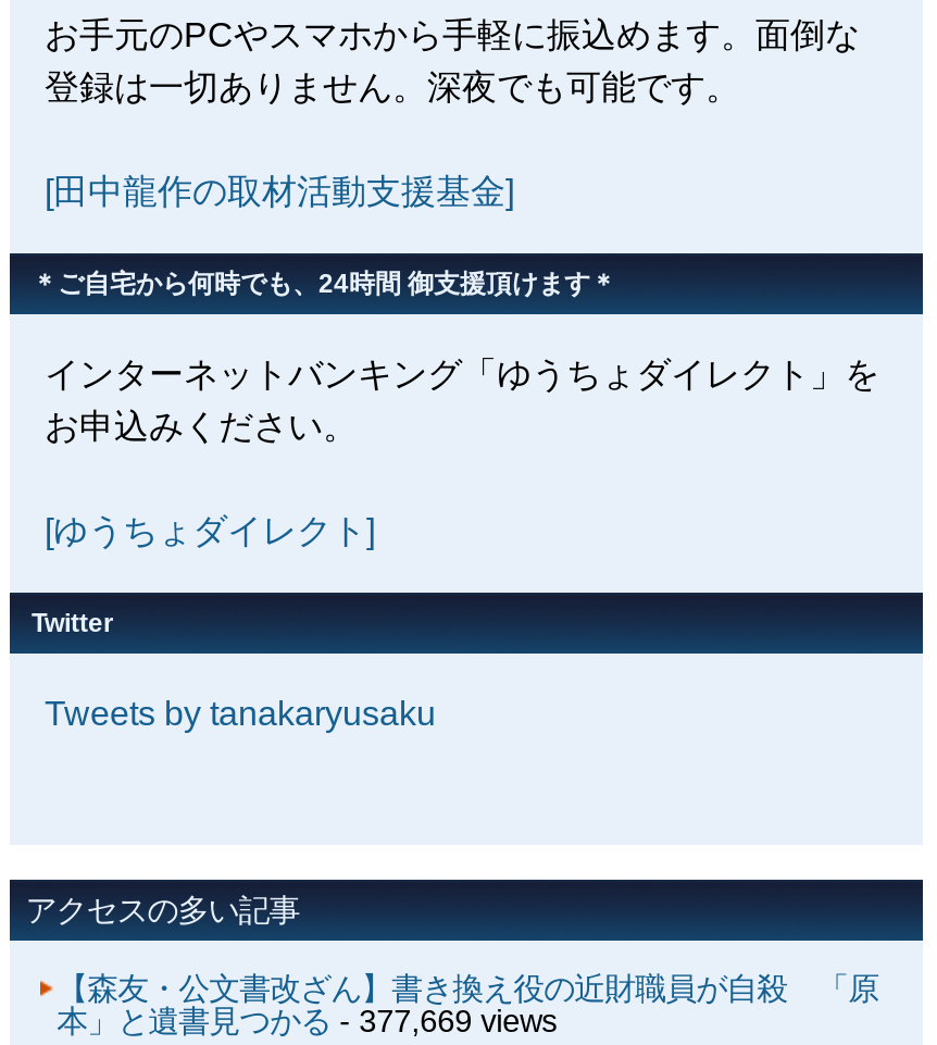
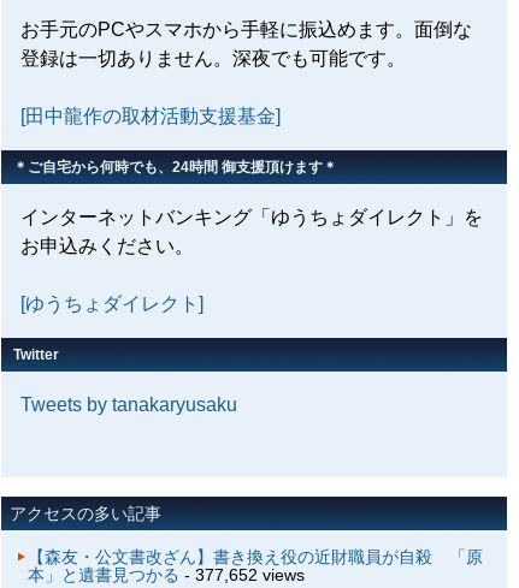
[57,1003,557,1037] 本」と遺書見つかる- 377,669 views -> [27,565,304,584] 本」と遺書見つかる- 377,652 views

